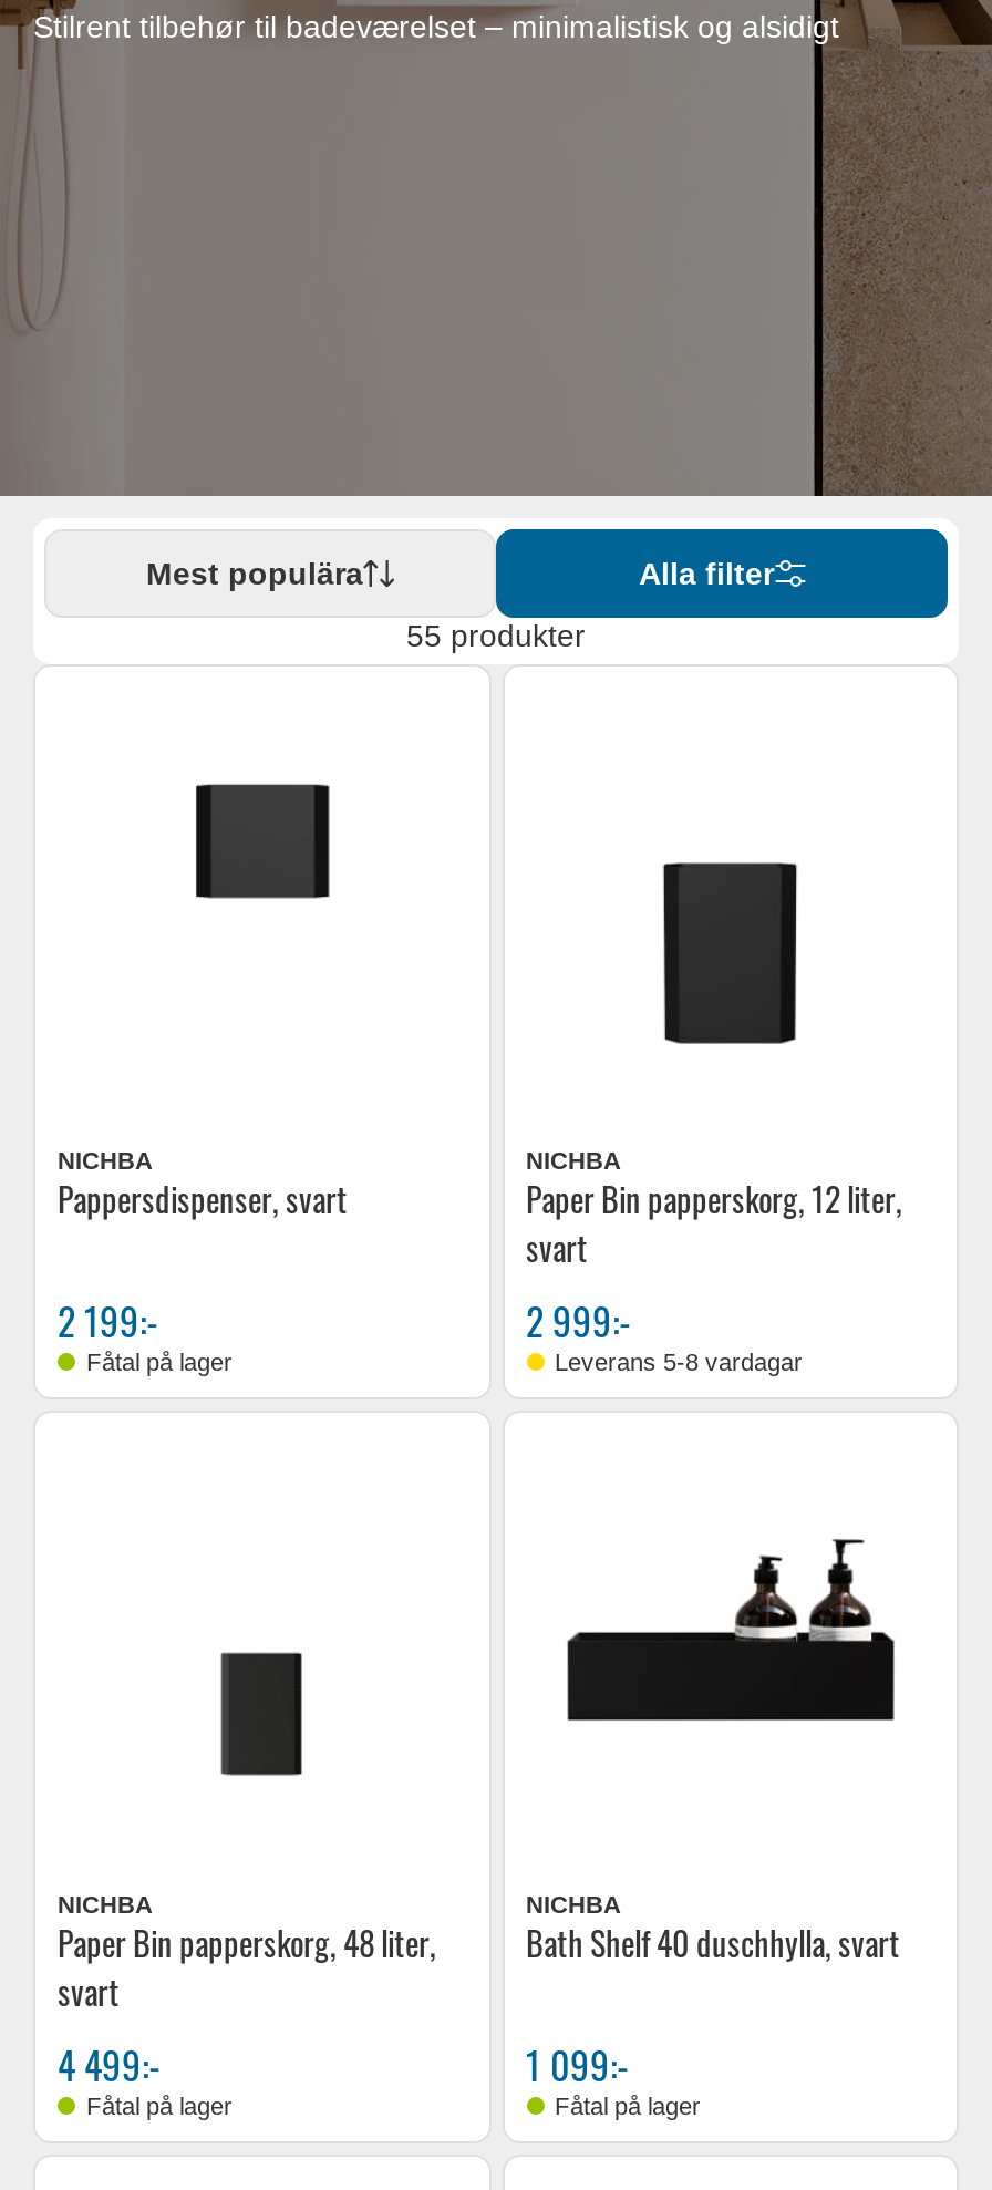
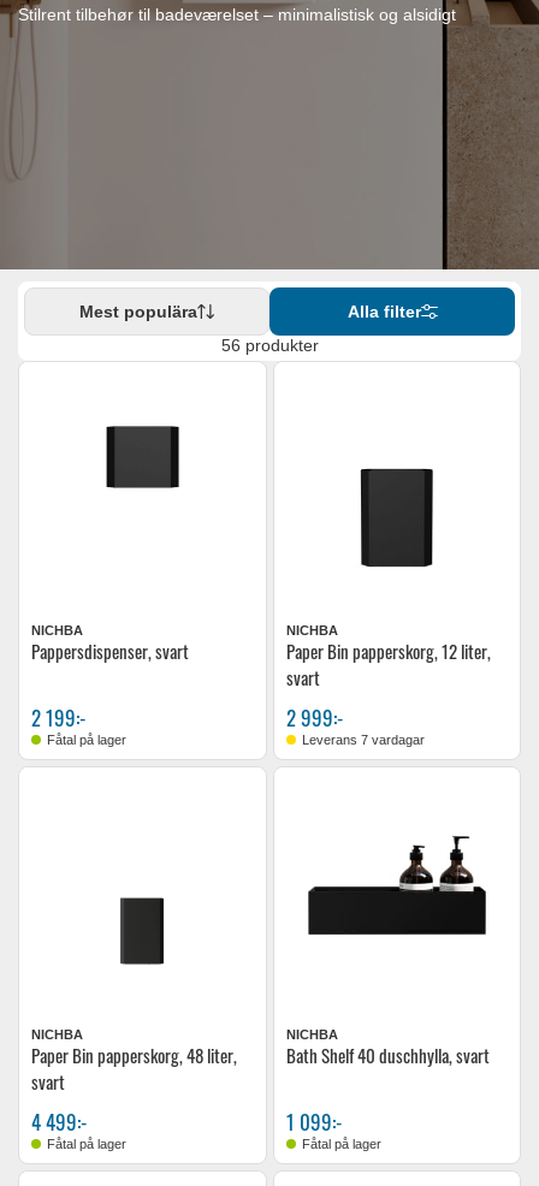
[406,618,586,653] 55 produkter -> [221,336,318,355] 56 produkter
[555,1347,803,1374] Leverans 5-8 vardagar -> [301,732,424,746] Leverans 7 vardagar

